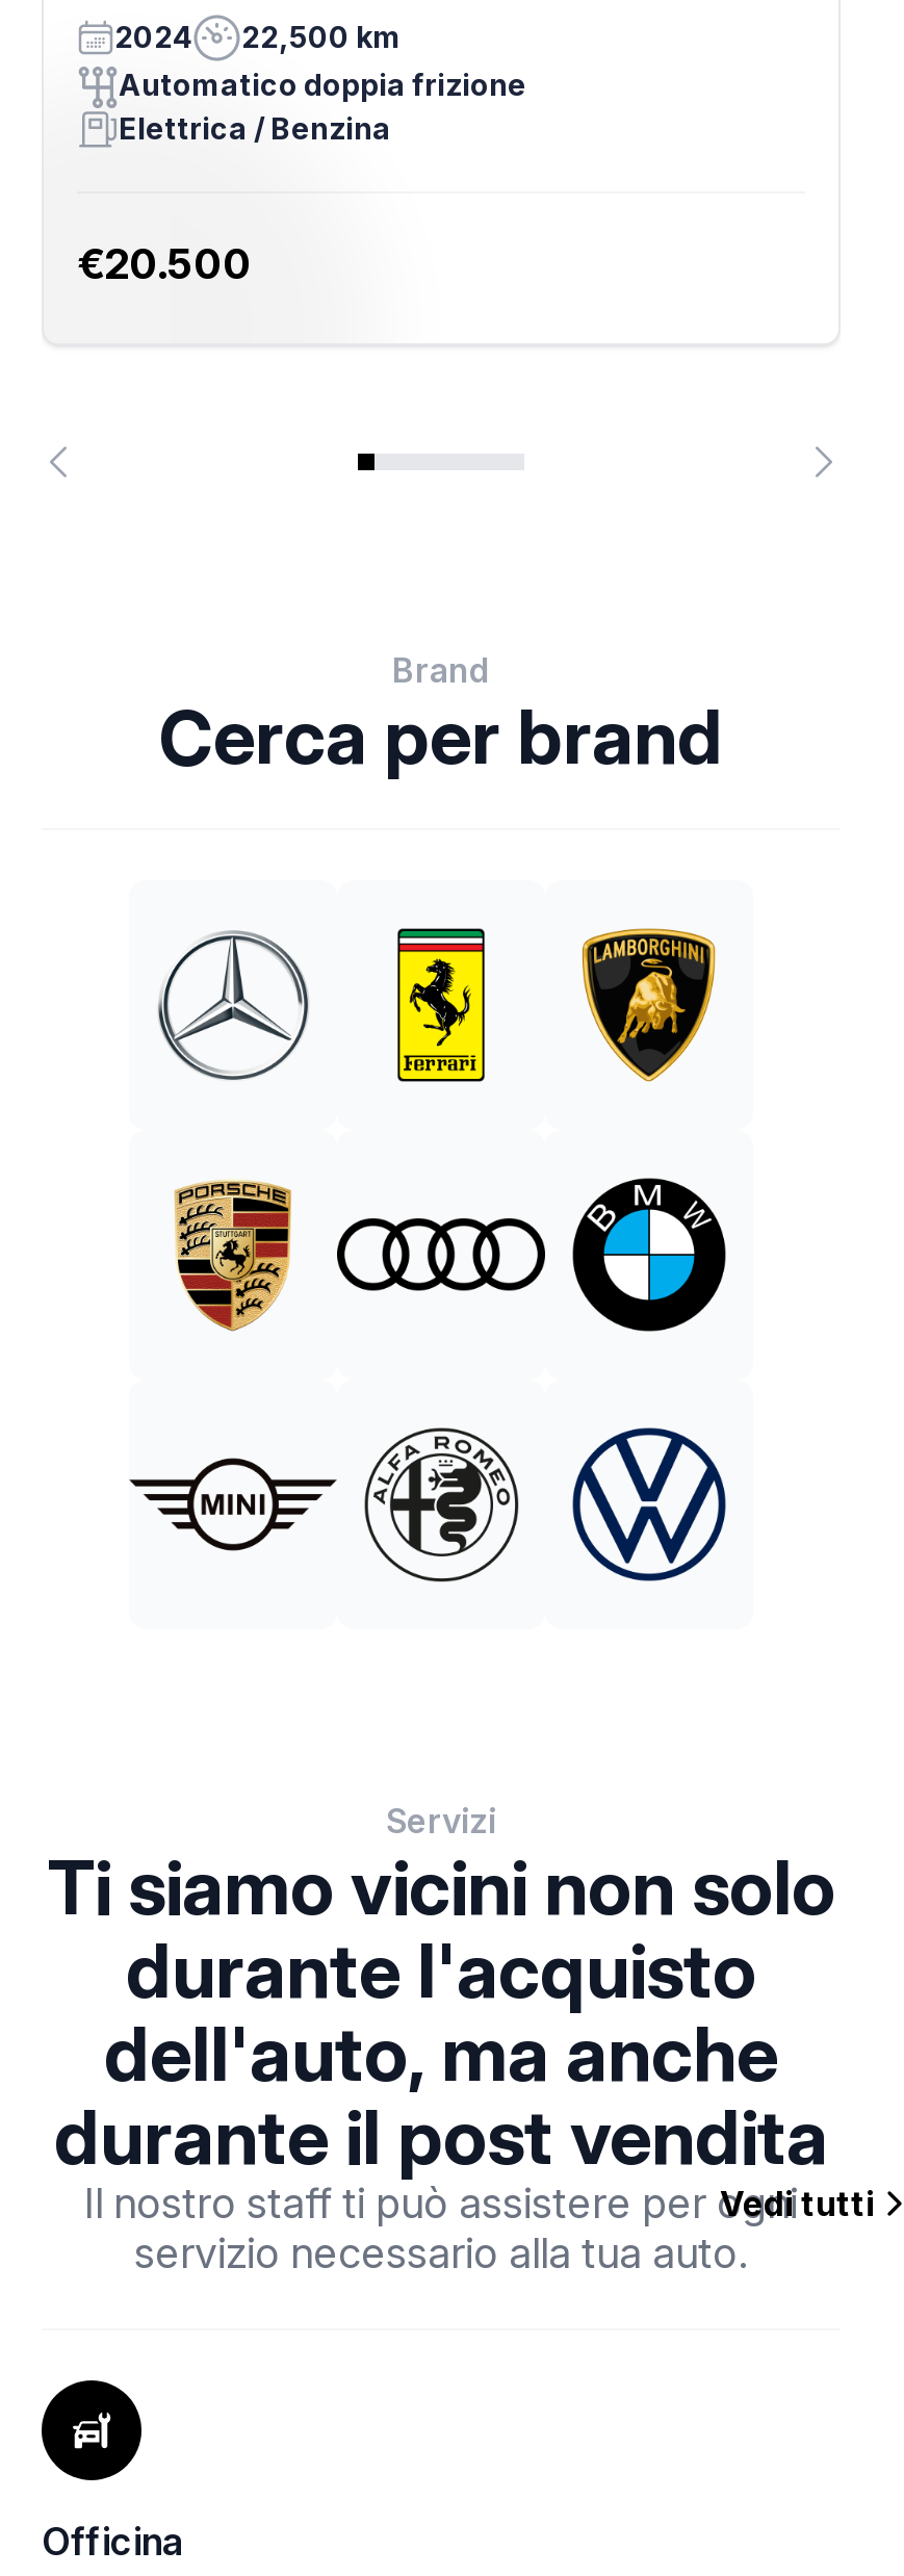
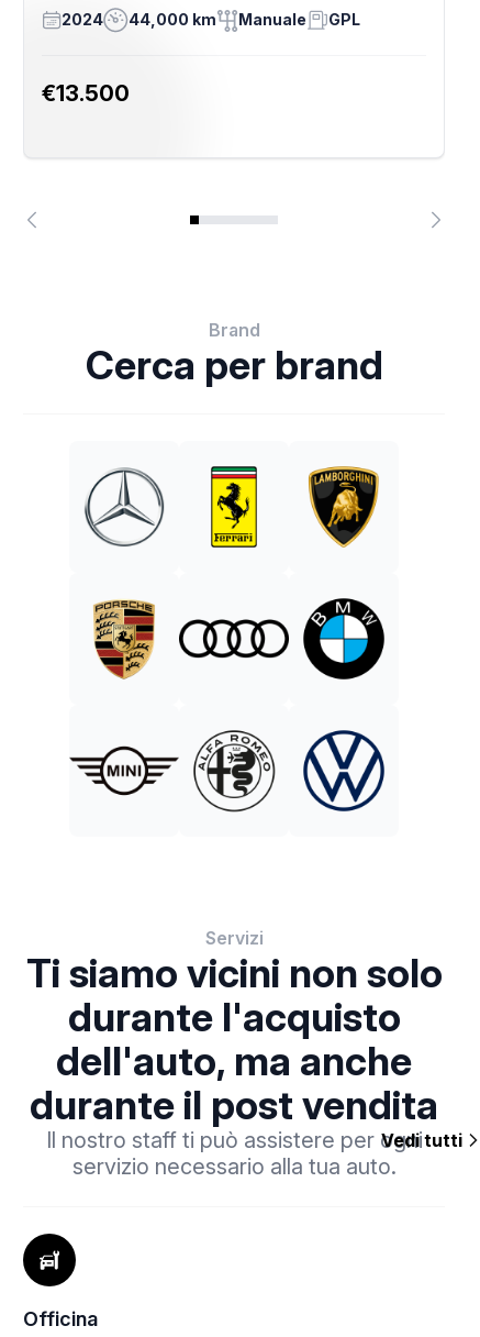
[119,19,526,145] 22,500 km | Automatico doppia frizione | Elettrica / Benzina -> [129,10,360,29] 44,000 km | Manuale | GPL
[77,239,252,289] €20.500 -> [42,80,130,106] €13.500

